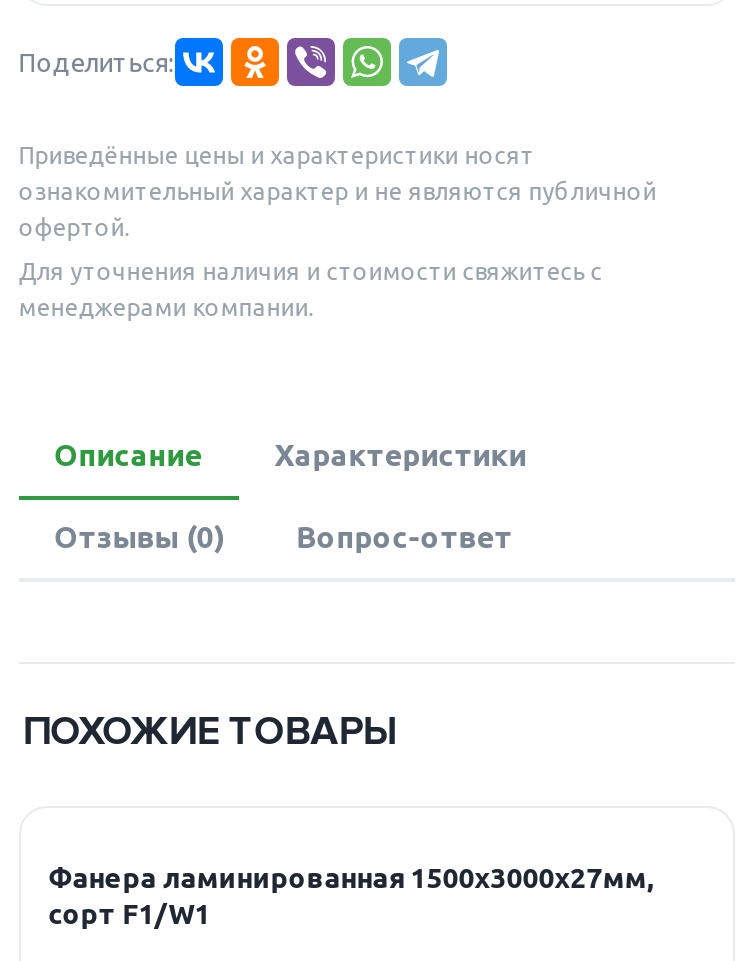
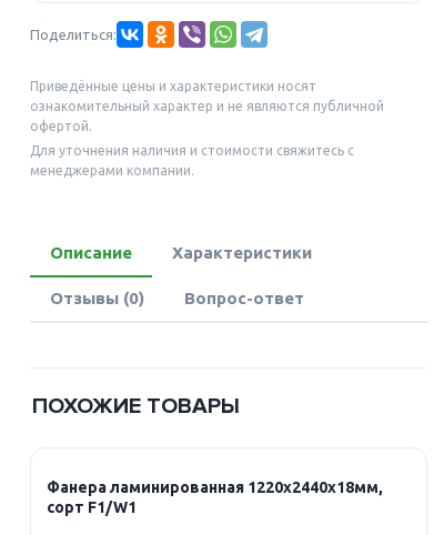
[49,862,655,894] Фанера ламинированная 1500х3000х27мм, -> [46,478,383,496] Фанера ламинированная 1220х2440х18мм,

